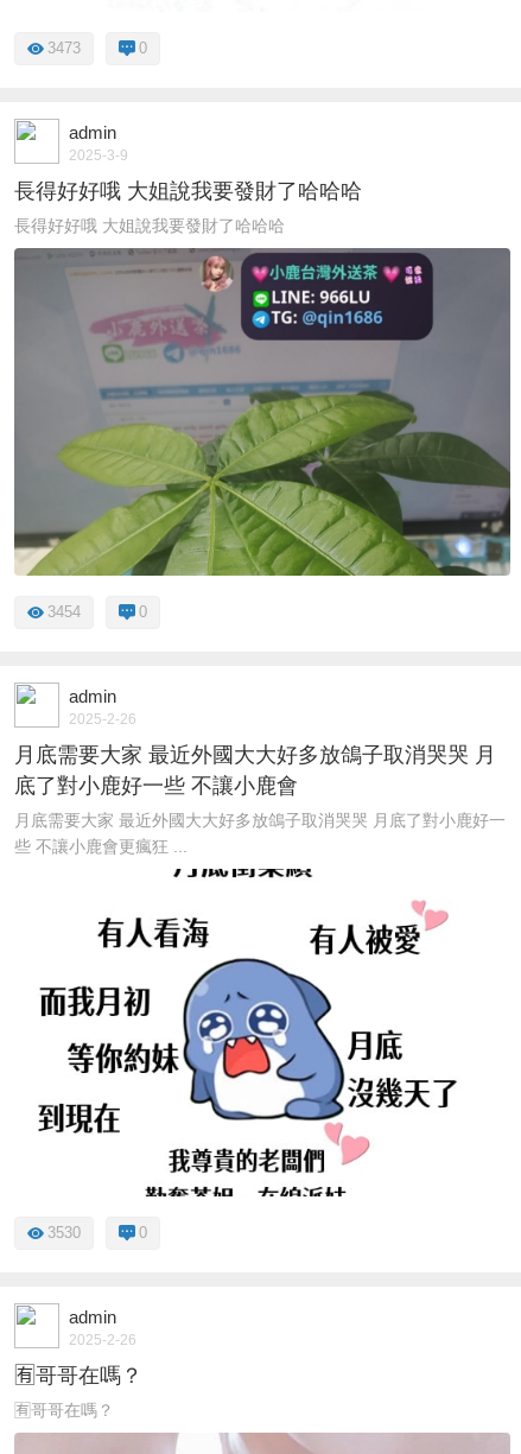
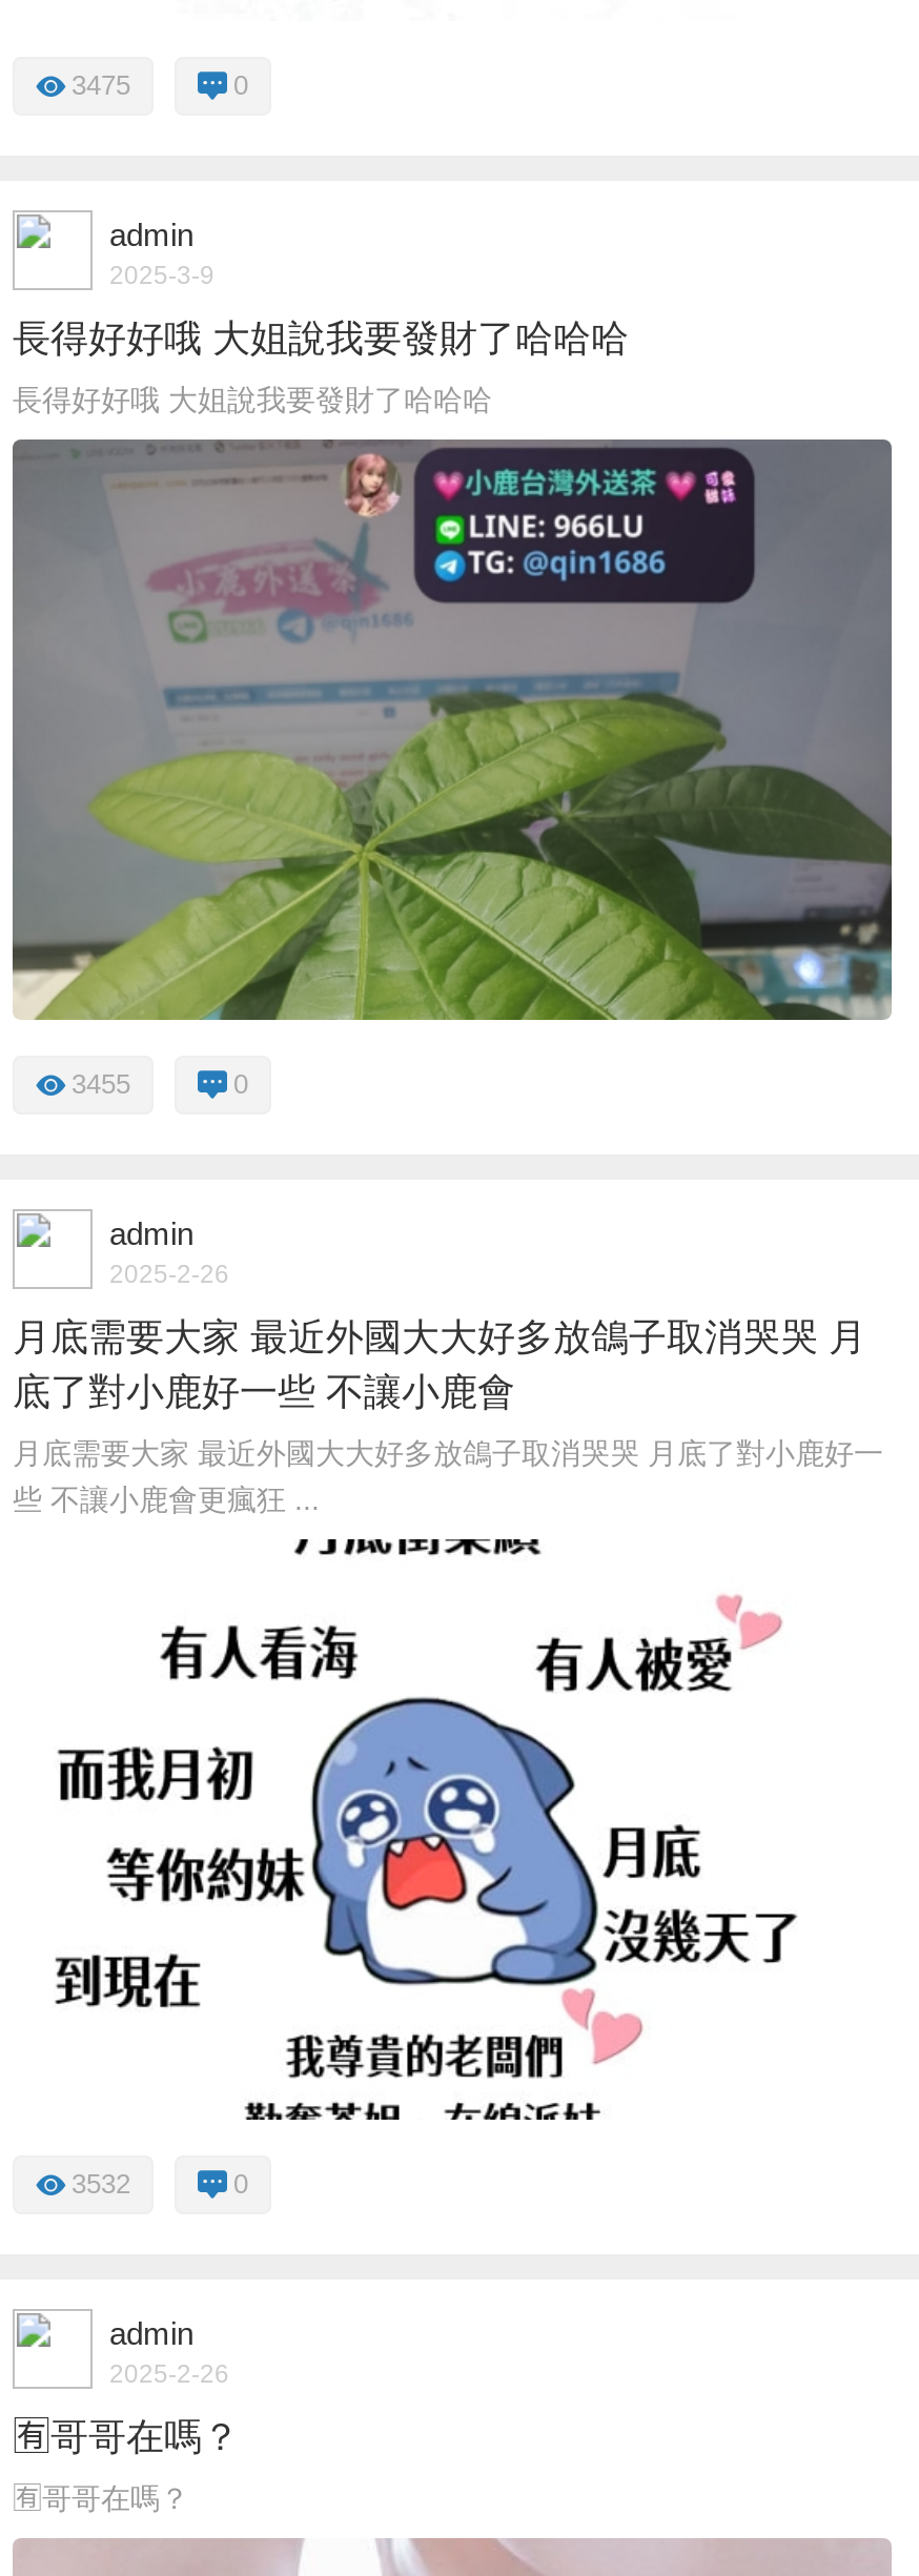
[47,39,81,57] 3473 -> [72,70,130,101] 3475
[47,603,81,621] 3454 -> [72,1068,130,1100] 3455
[47,1224,81,1242] 3530 -> [72,2168,130,2200] 3532

